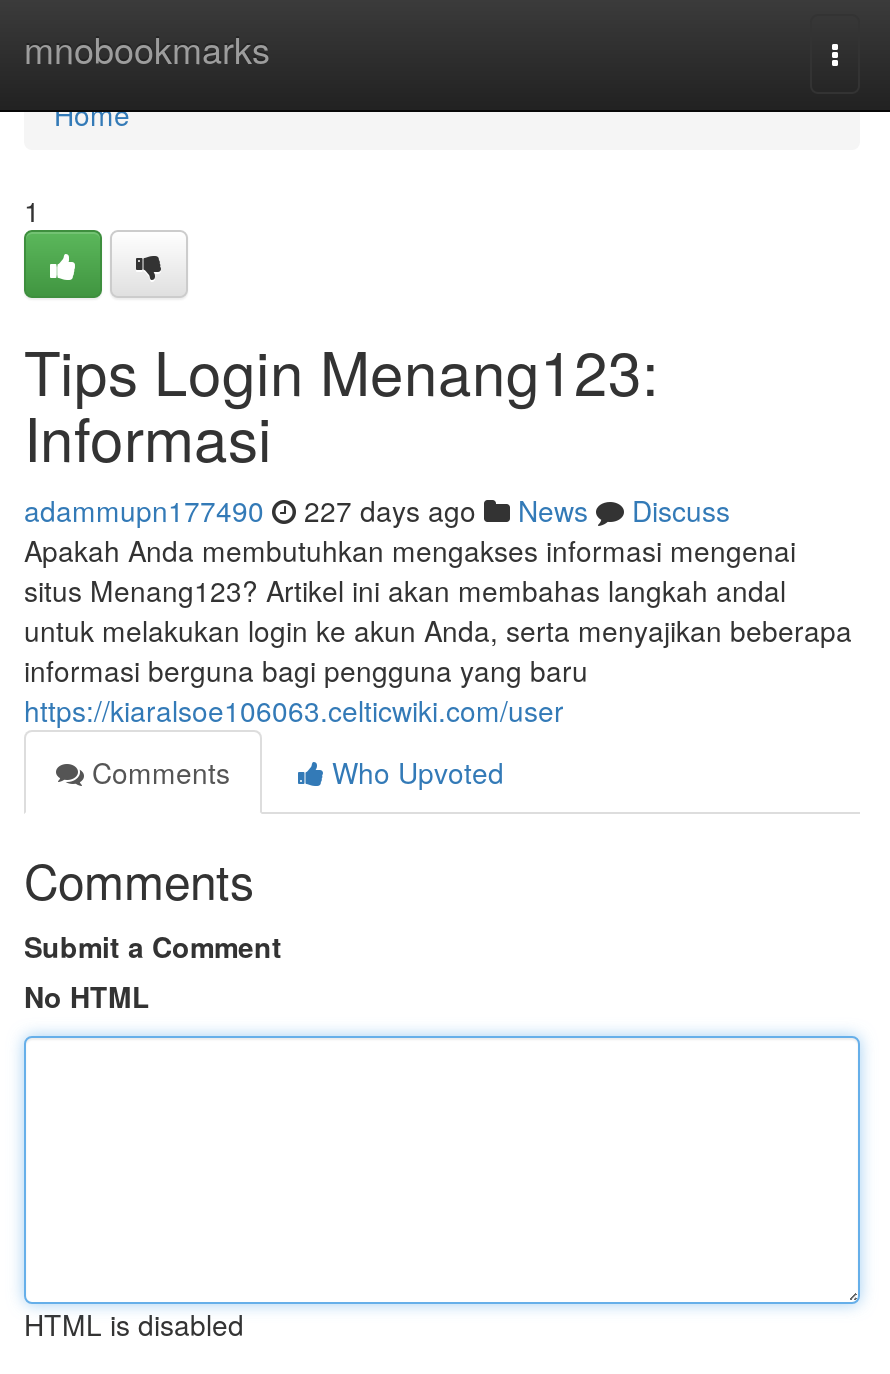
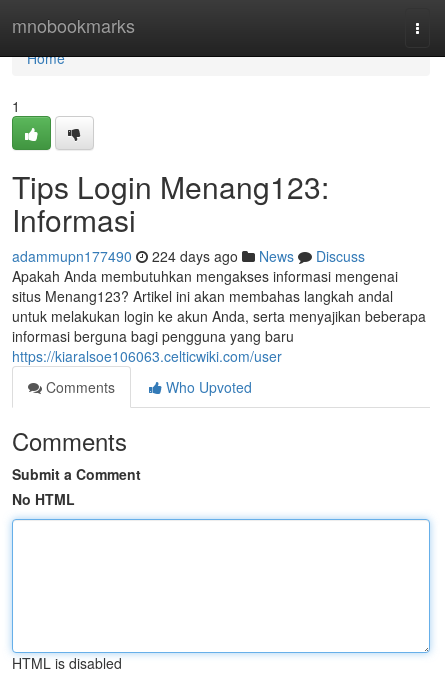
[24,490,730,530] adammupn177490 227 days ago News Discuss -> [12,246,365,266] adammupn177490 224 days ago News Discuss

